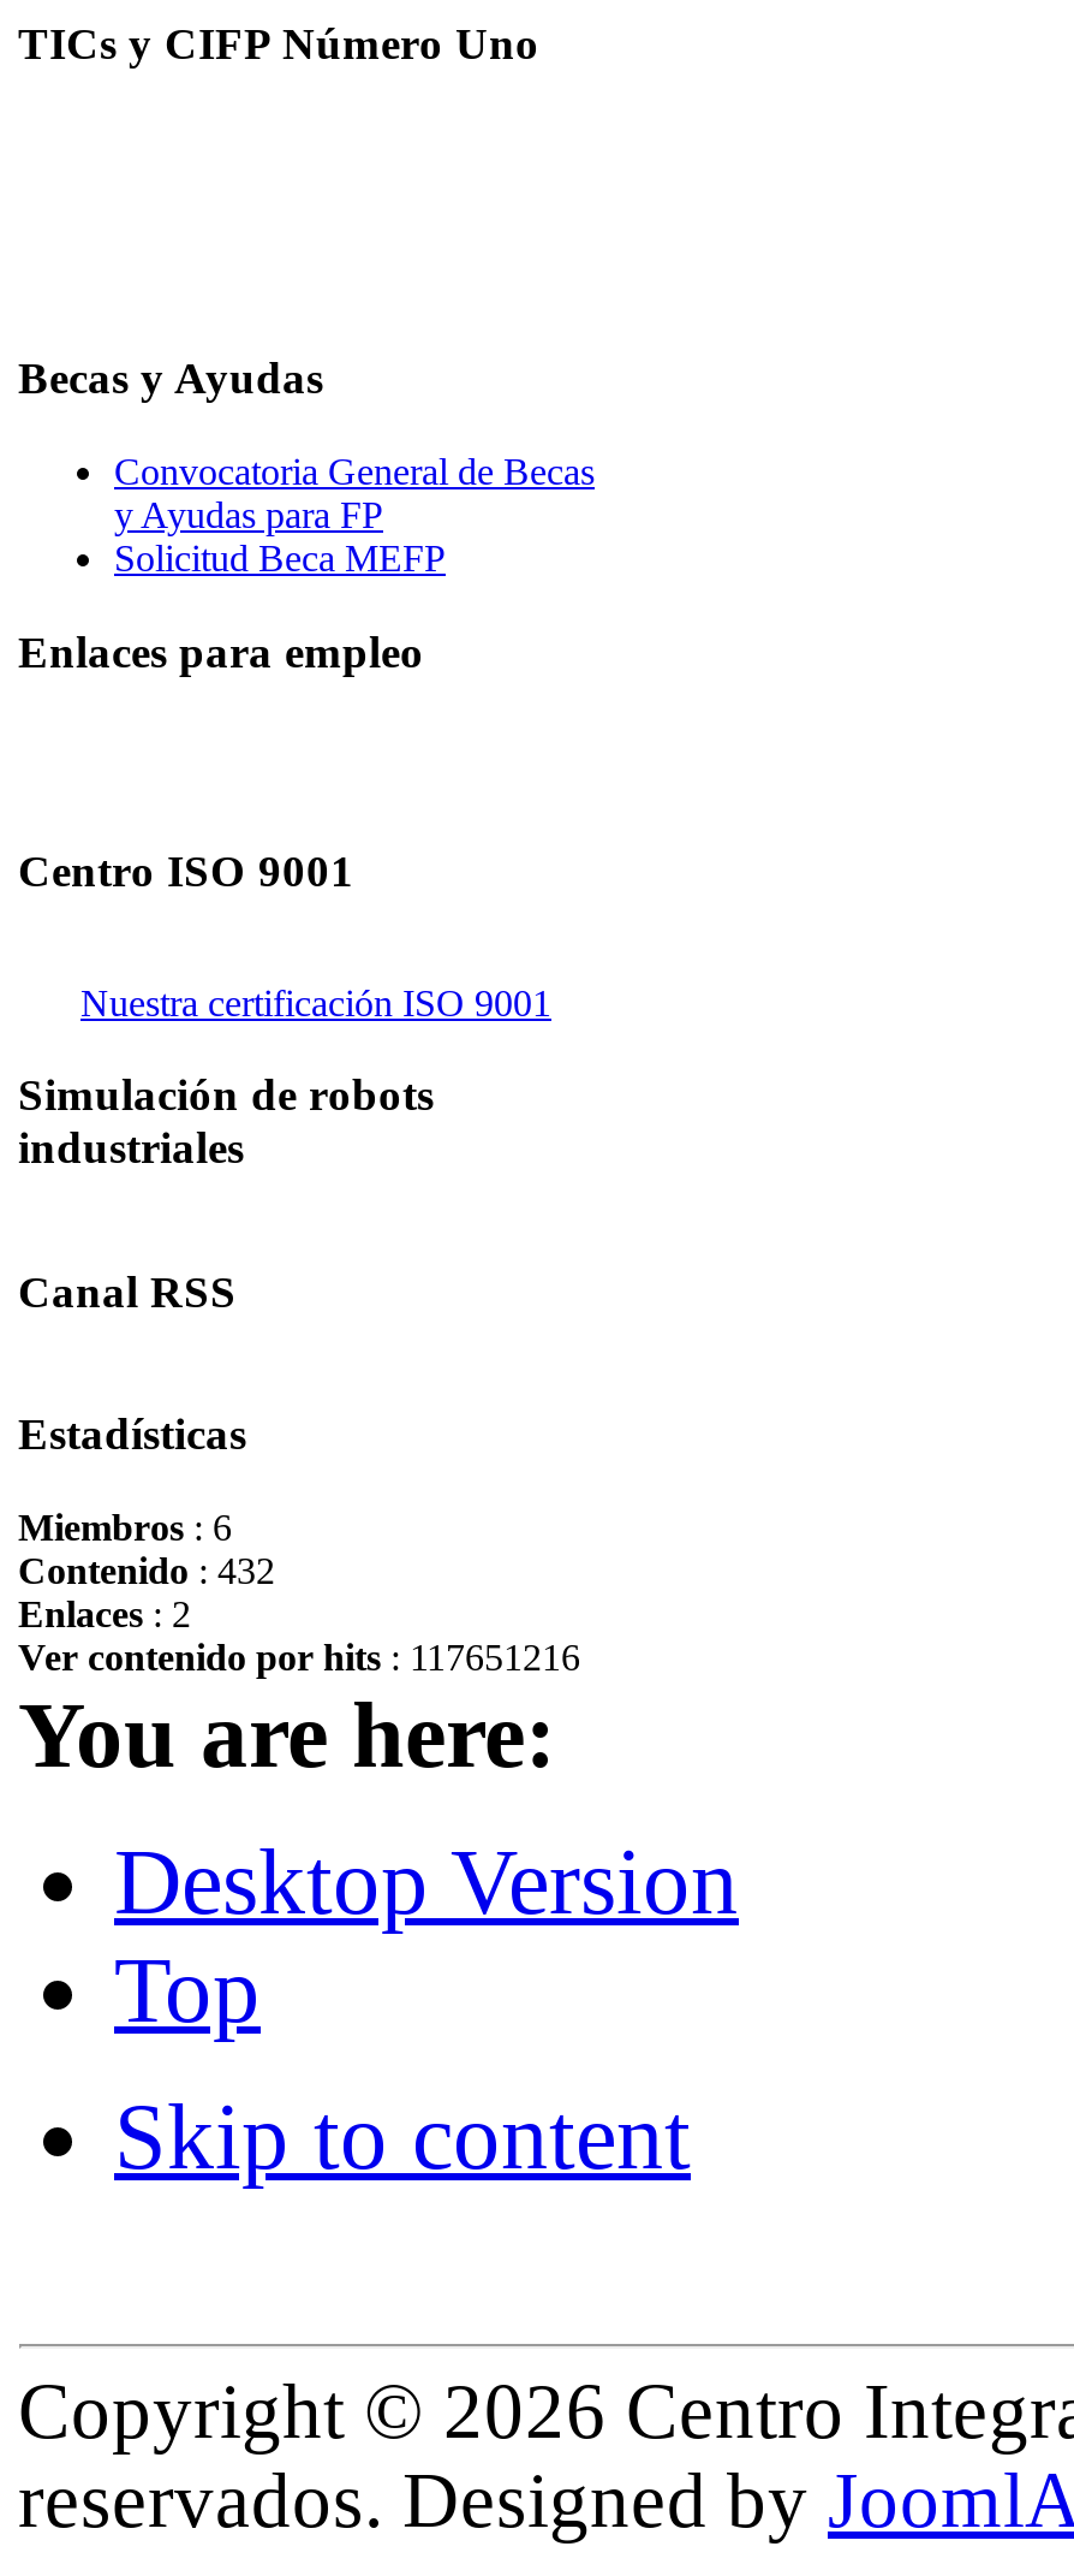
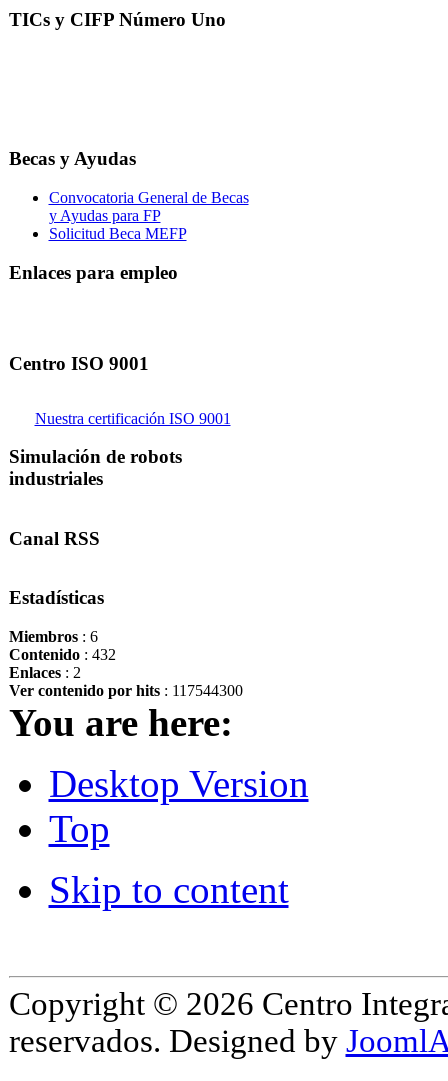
[18,1637,580,1678] Ver contenido por hits: 117651216 -> [8,682,242,699] Ver contenido por hits: 117544300

